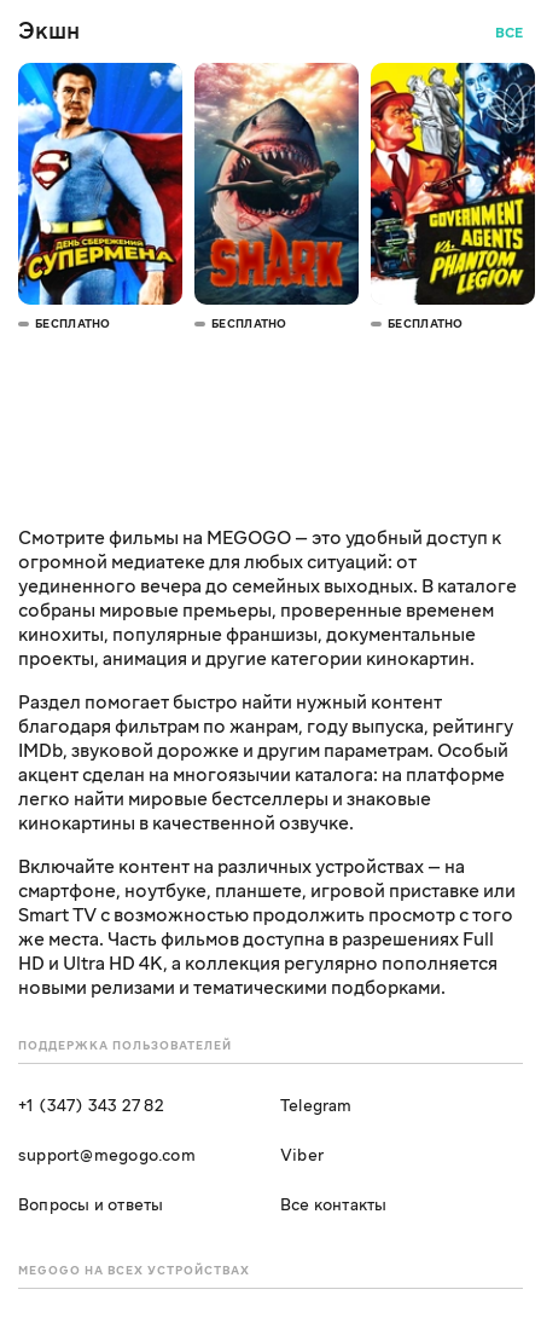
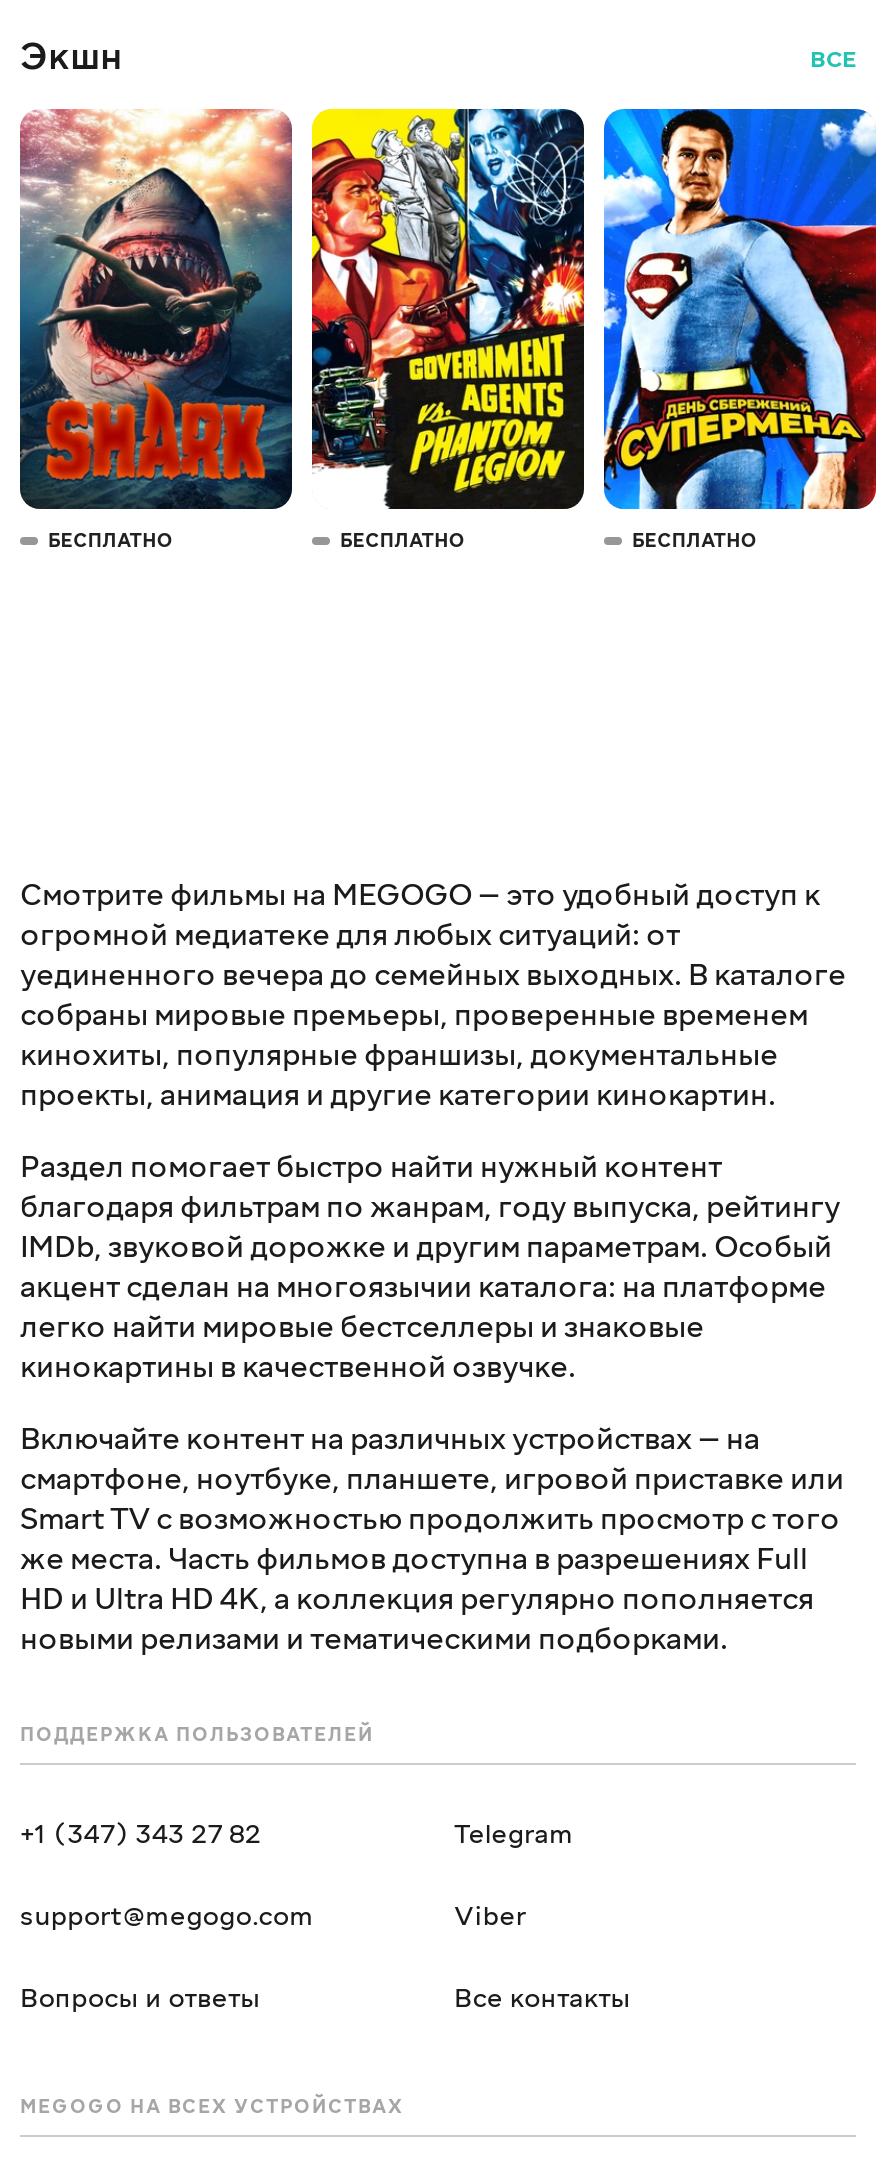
[17,62,184,306] [image] -> [18,107,294,511] [image]
[193,62,360,306] [image] -> [310,107,586,509] [image]
[370,62,536,306] [image] -> [602,107,878,511] [image]

